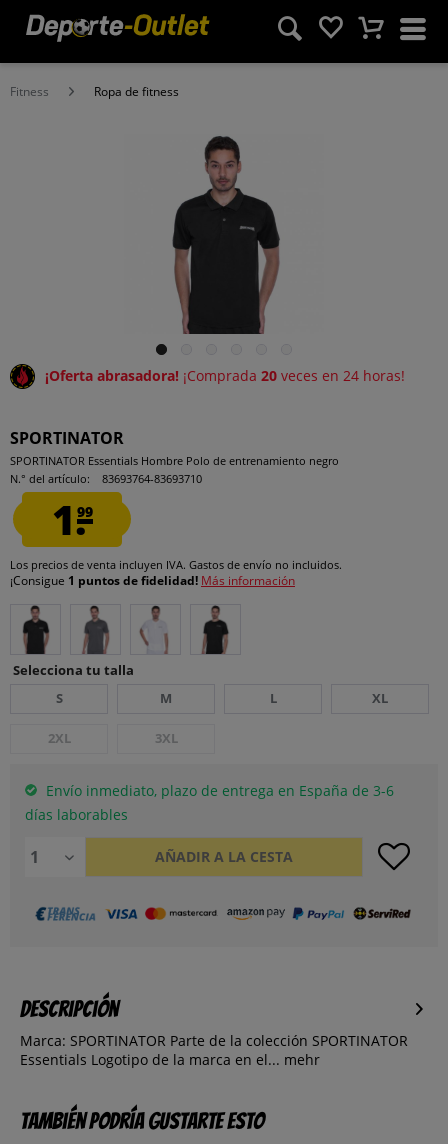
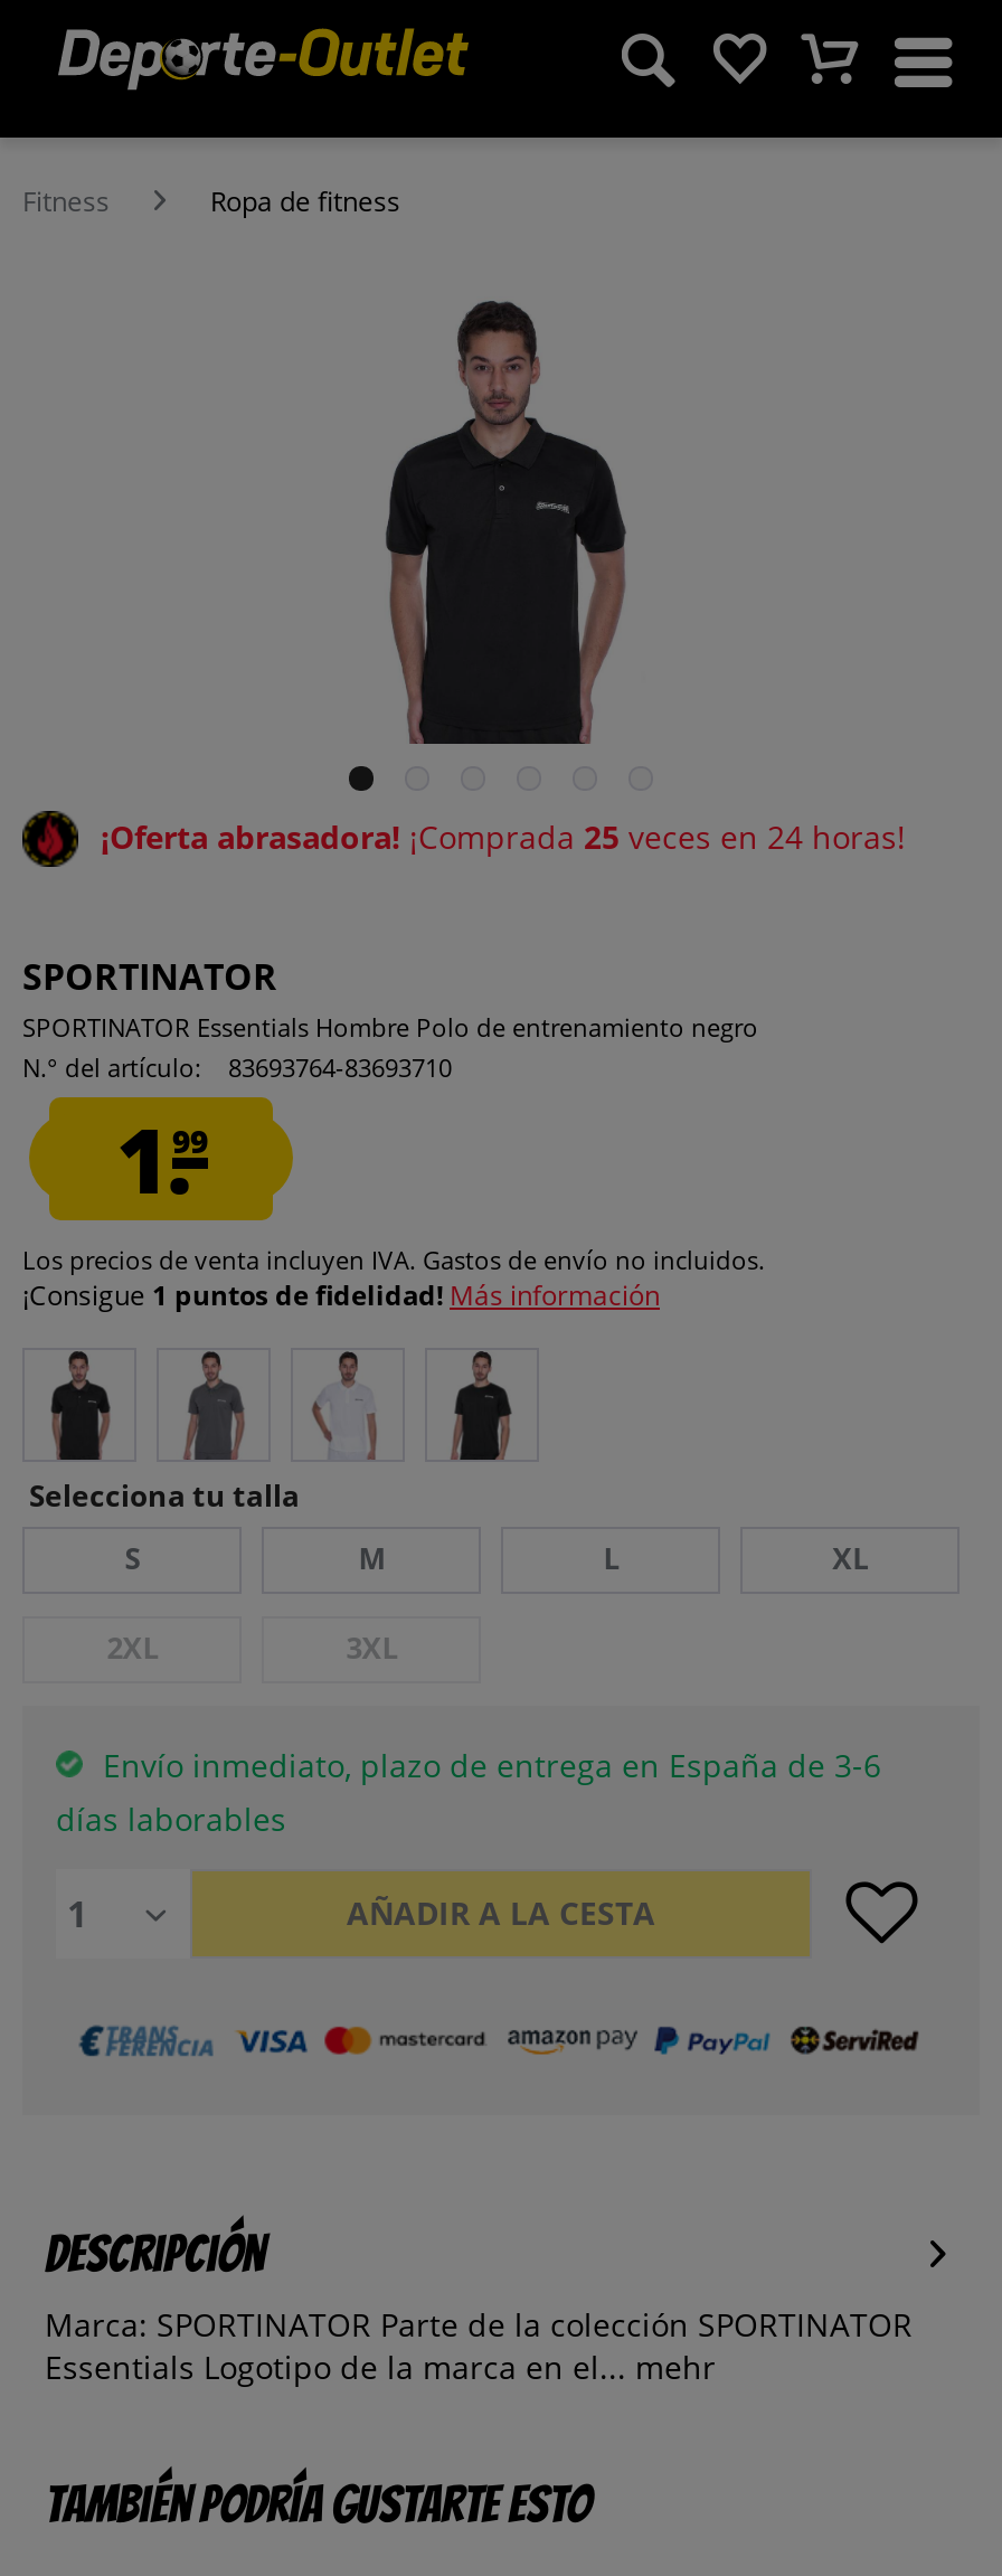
[45,366,405,385] ¡Oferta abrasadora! ¡Comprada 20 veces en 24 horas! -> [101,815,906,858] ¡Oferta abrasadora! ¡Comprada 25 veces en 24 horas!

